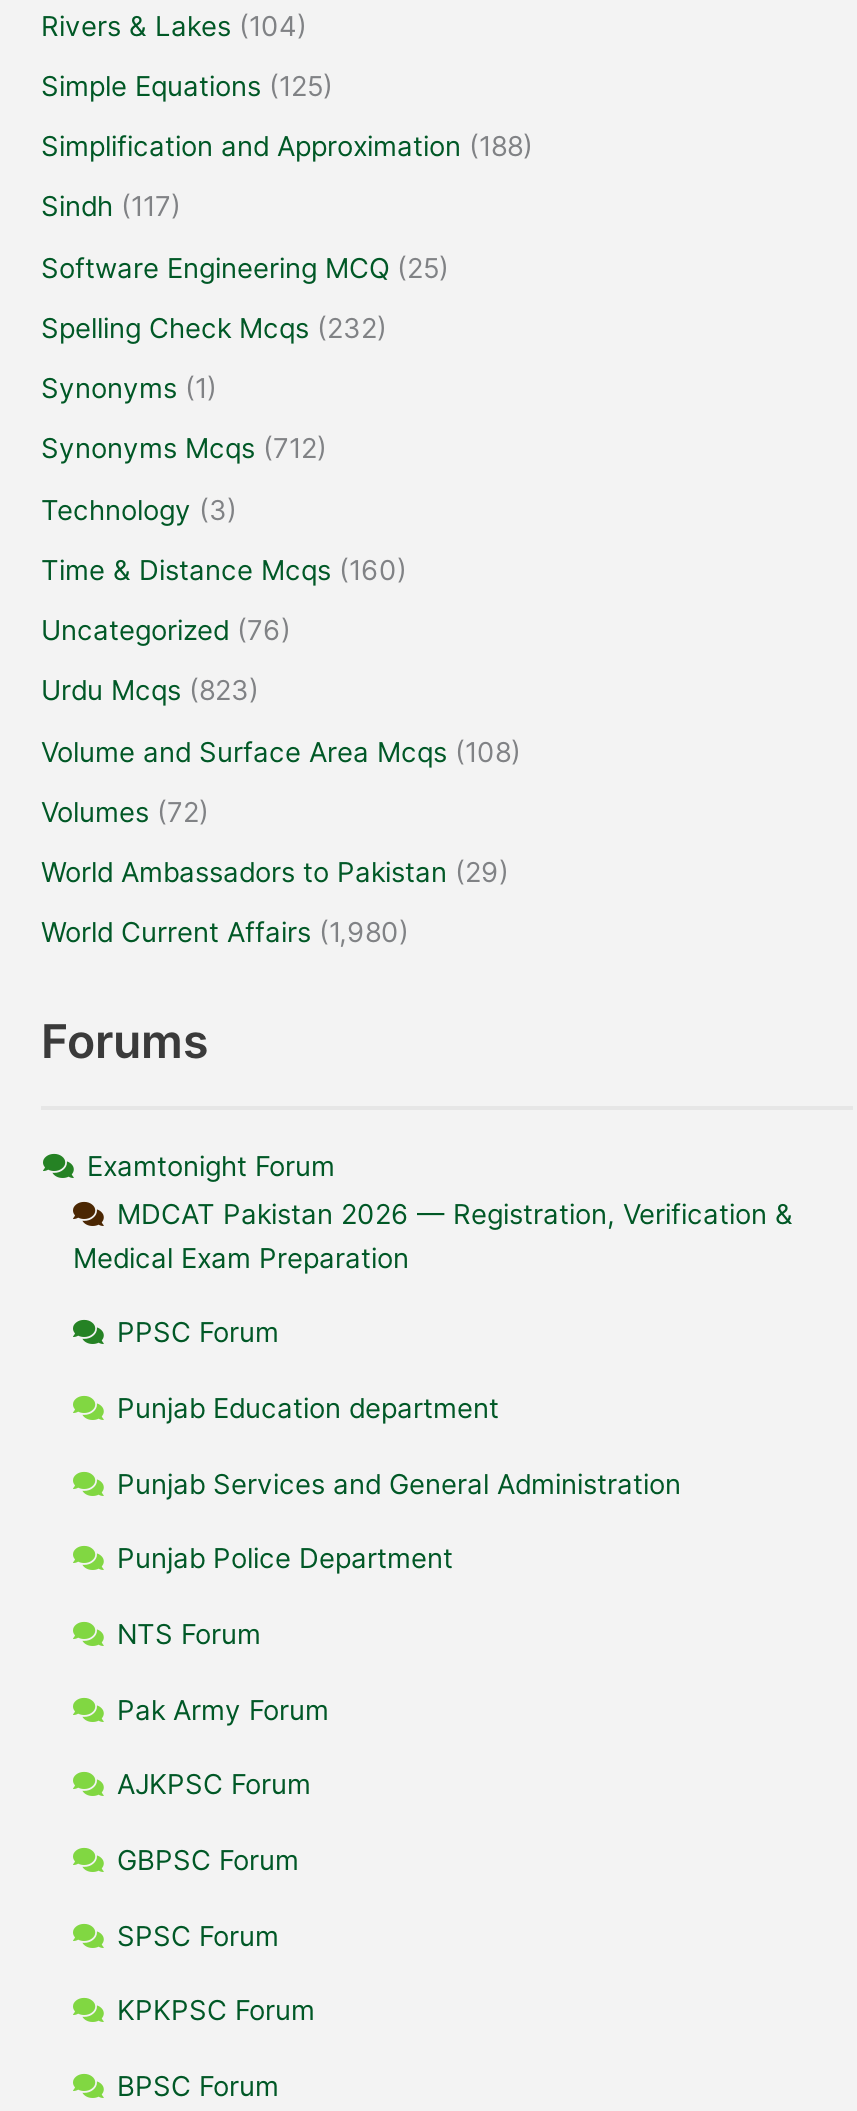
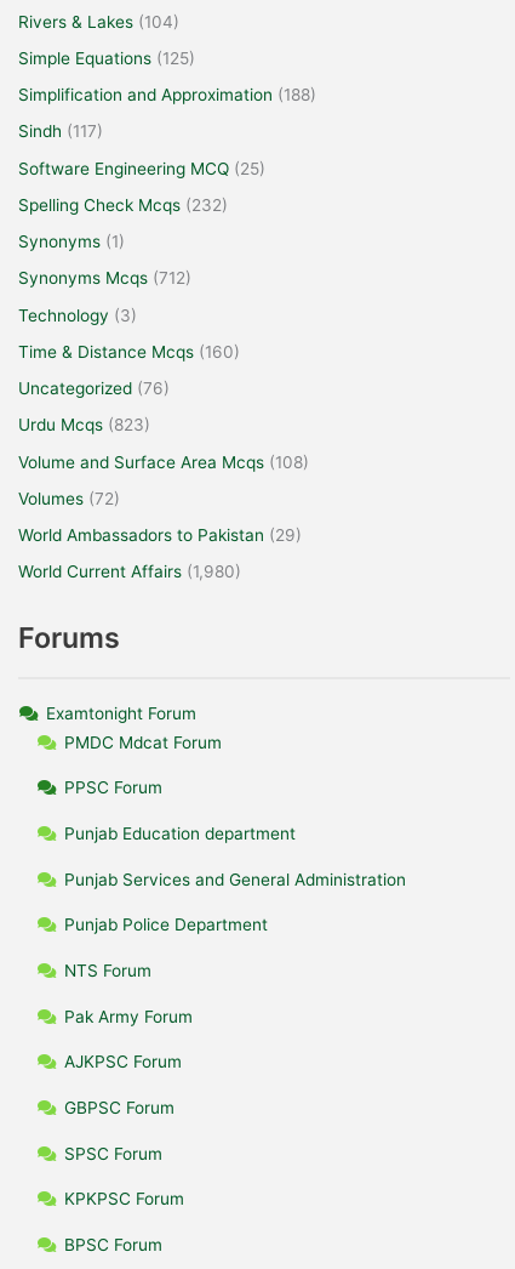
[73,1197,793,1273] MDCAT Pakistan 2026 — Registration, Verification & | Medical Exam Preparation -> [64,732,222,752] PMDC Mdcat Forum

